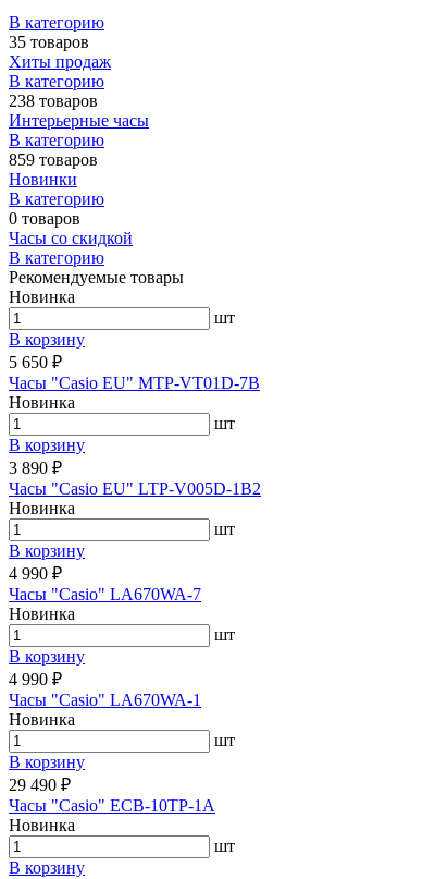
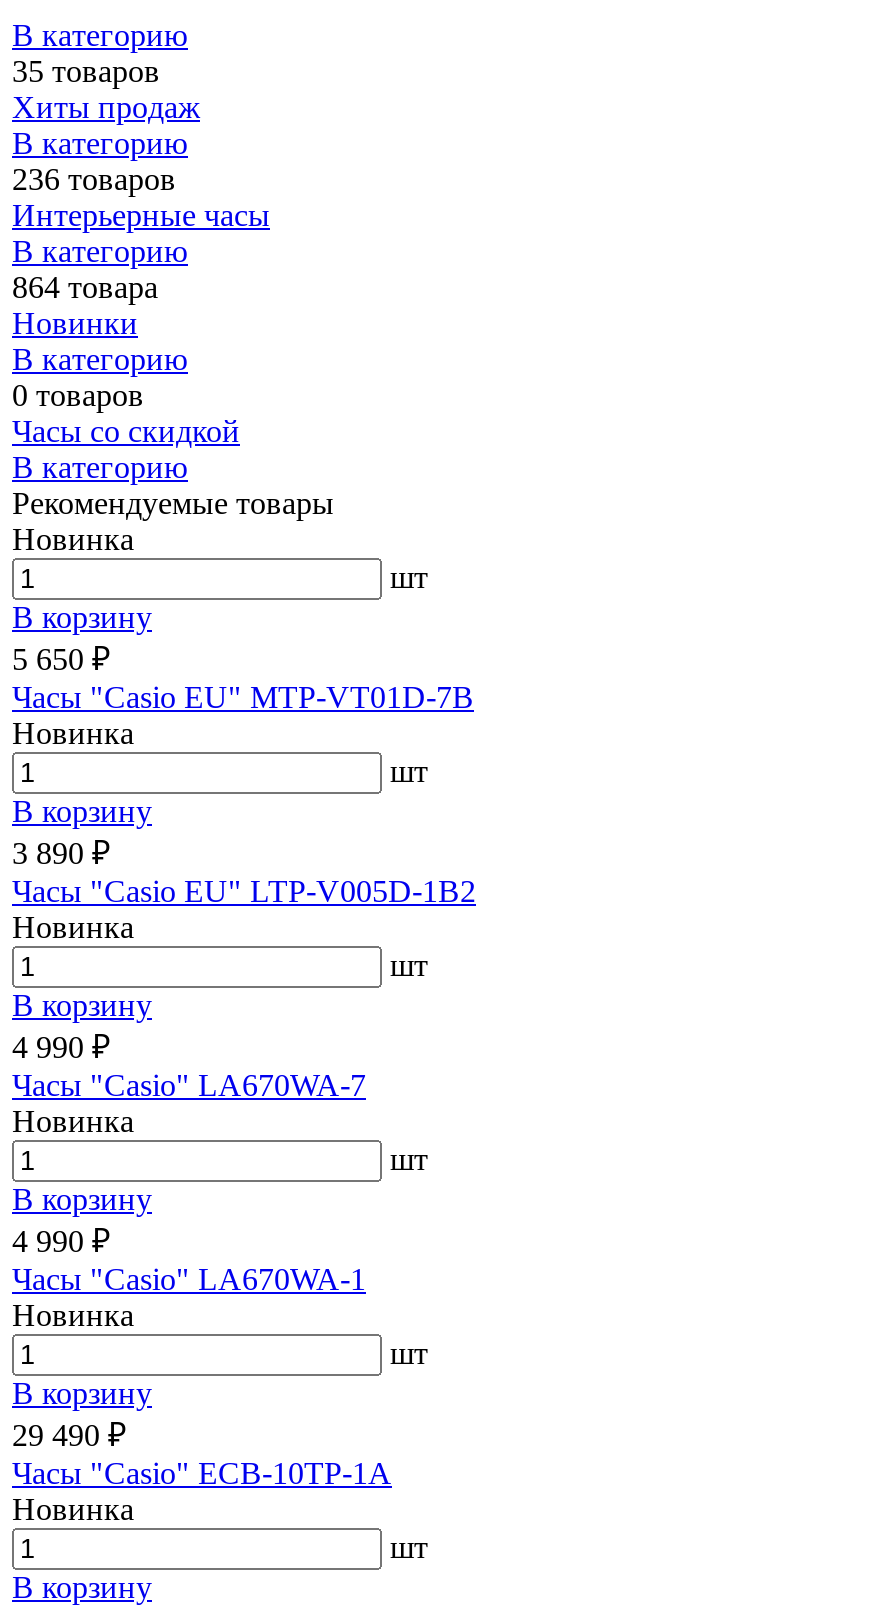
[9,91,98,110] 238 товаров -> [12,162,176,196] 236 товаров
[9,150,98,169] 859 товаров -> [12,270,158,304] 864 товара

